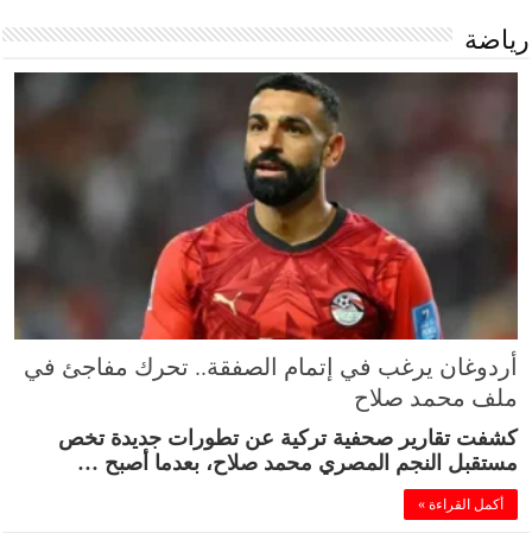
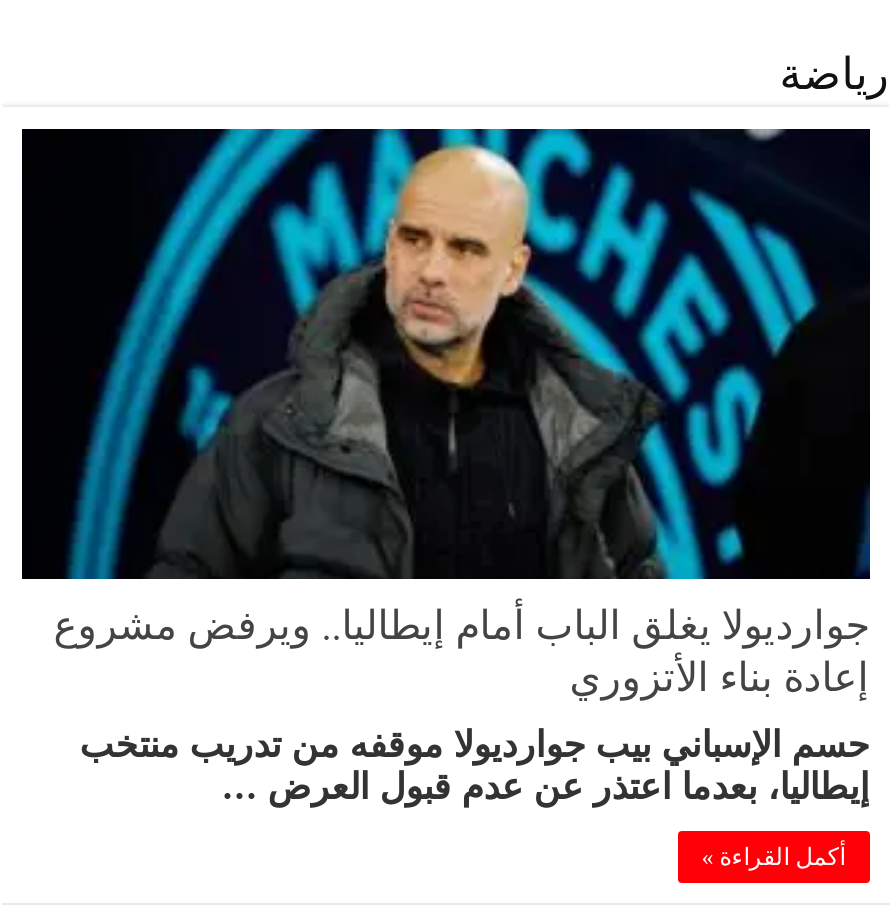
[13,71,519,477] [image] | أردوغان يرغب في إتمام الصفقة.. تحرك مفاجئ في | ملف محمد صلاح | كشفت تقارير صحفية تركية عن تطورات جديدة تخص | مستقبل النجم المصري محمد صلاح، بعدما أصبح … -> [20,127,872,811] [image] | جوارديولا يغلق الباب أمام إيطاليا.. ويرفض مشروع | إعادة بناء الأتزوري | حسم الإسباني بيب جوارديولا موقفه من تدريب منتخب | إيطاليا، بعدما اعتذر عن عدم قبول العرض …

